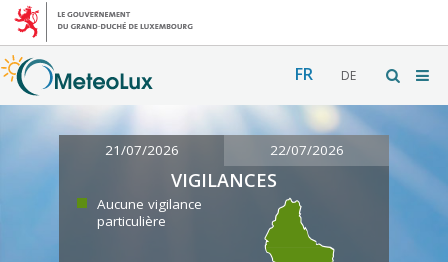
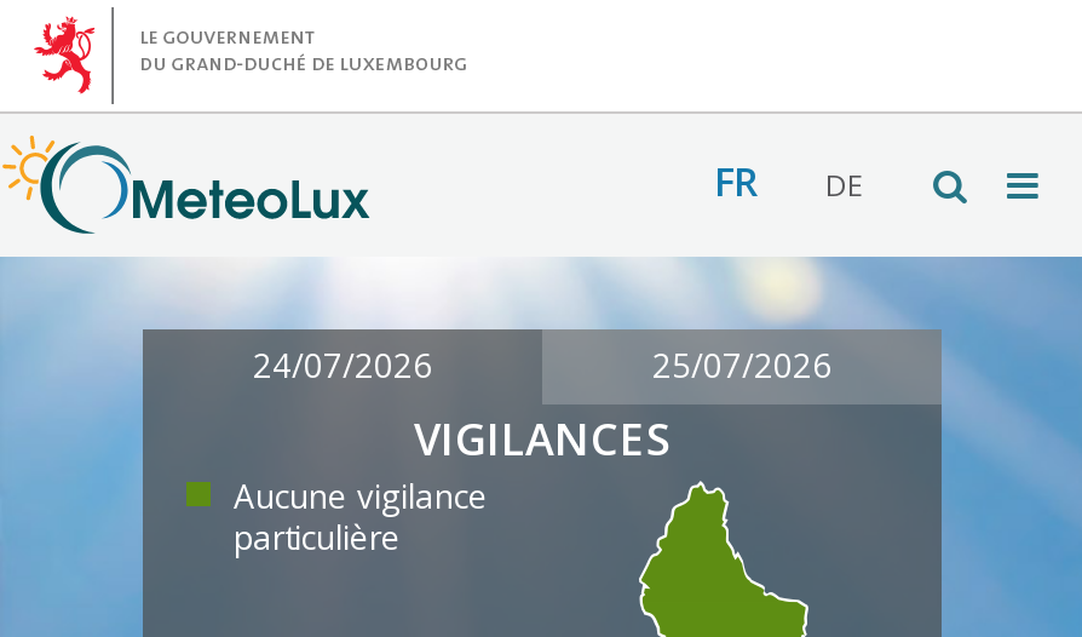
[104,140,178,158] 21/07/2026 -> [253,343,432,386] 24/07/2026
[269,140,343,158] 22/07/2026 -> [652,343,831,386] 25/07/2026

